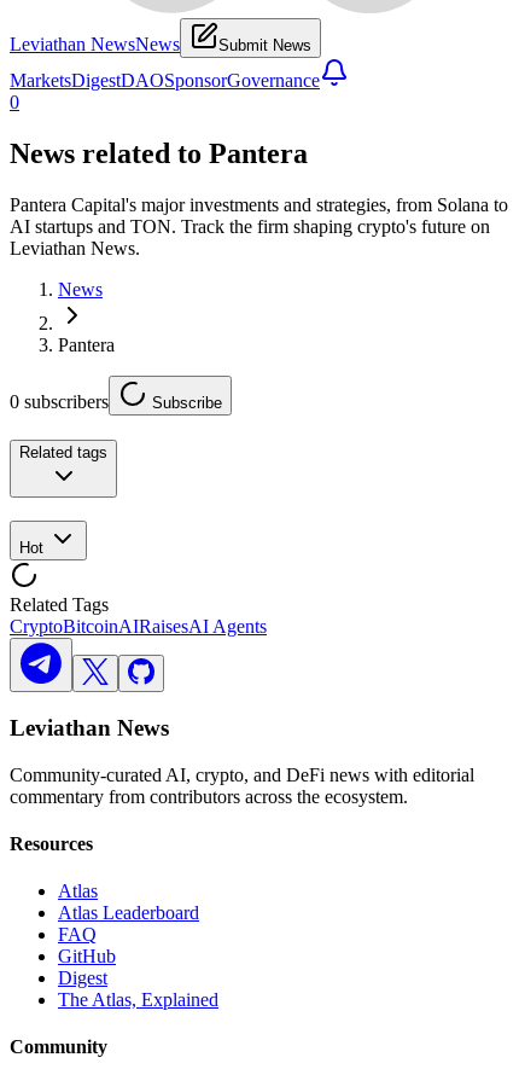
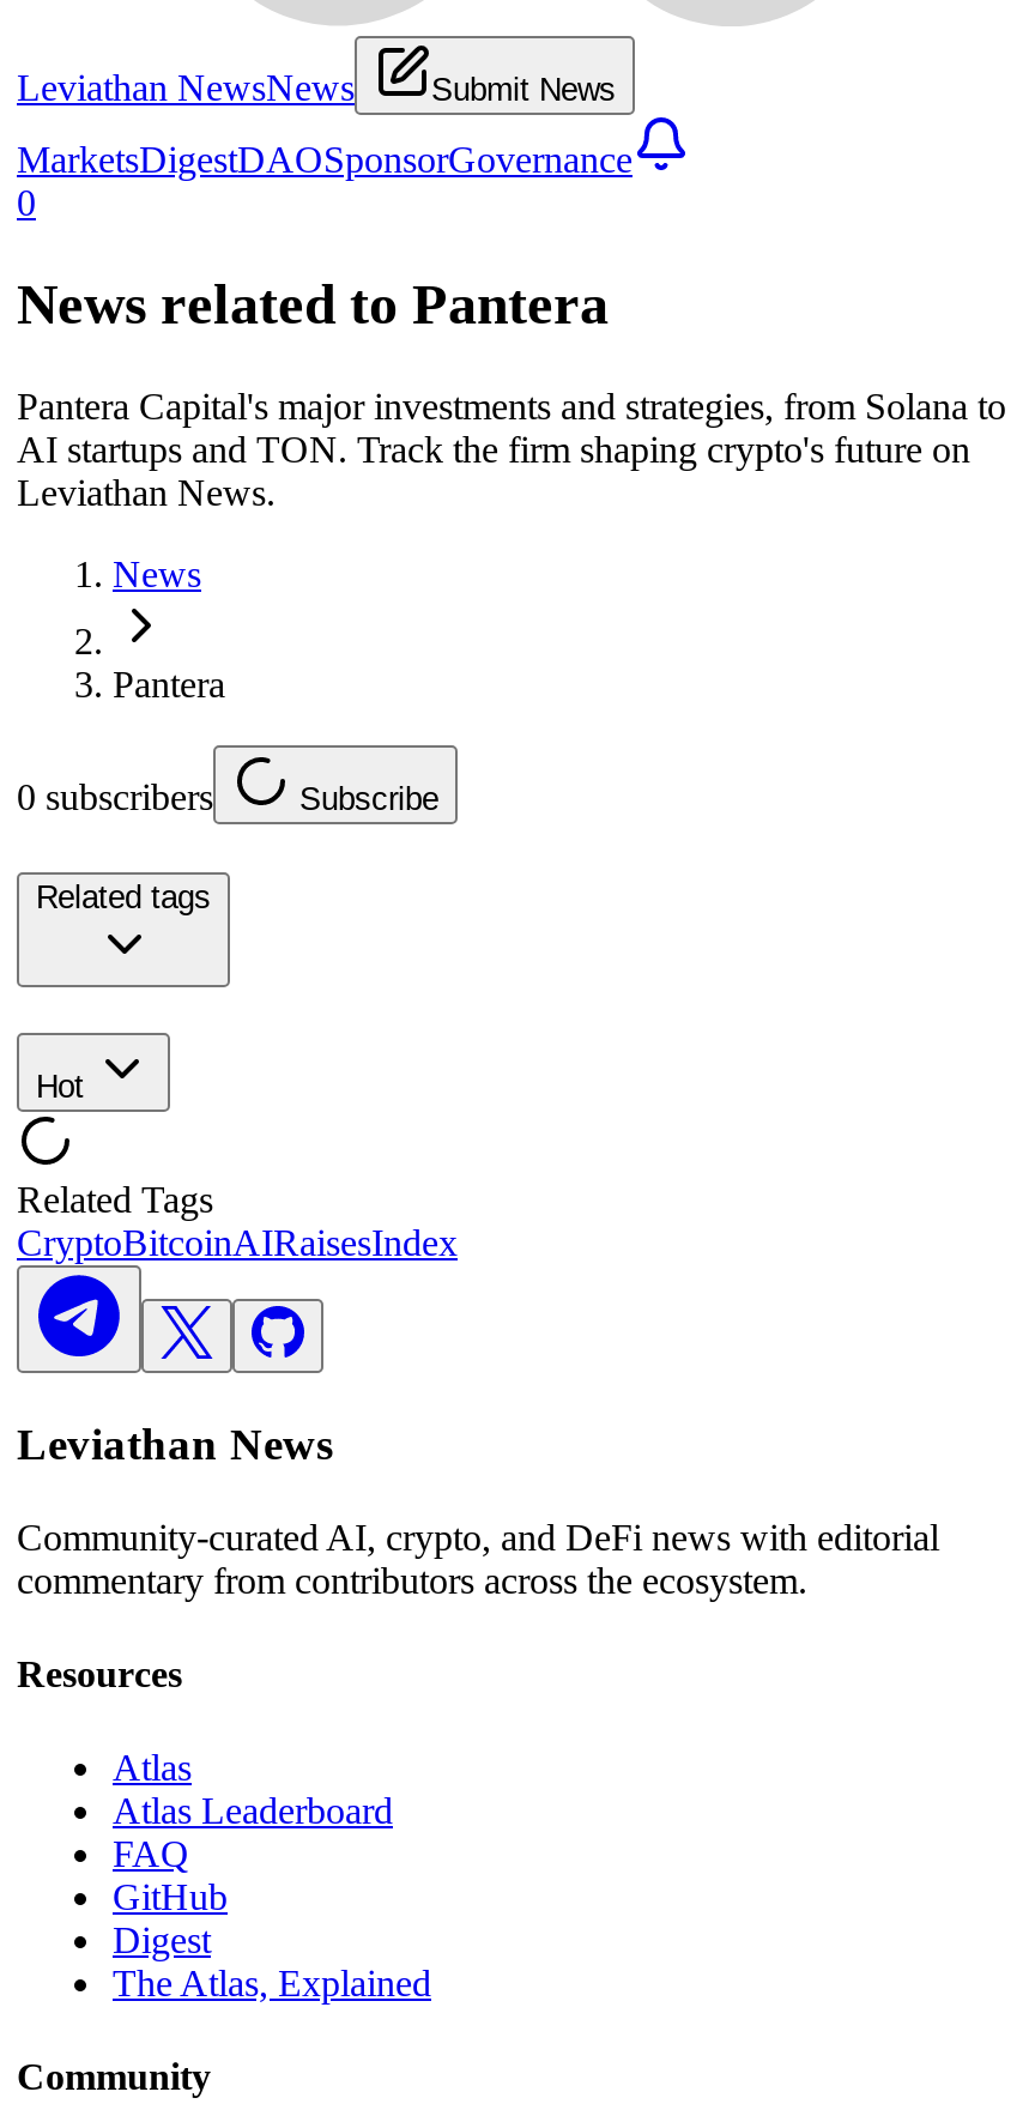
[10,616,267,637] CryptoBitcoinAIRaisesAI Agents -> [17,1223,458,1263] CryptoBitcoinAIRaisesIndex

